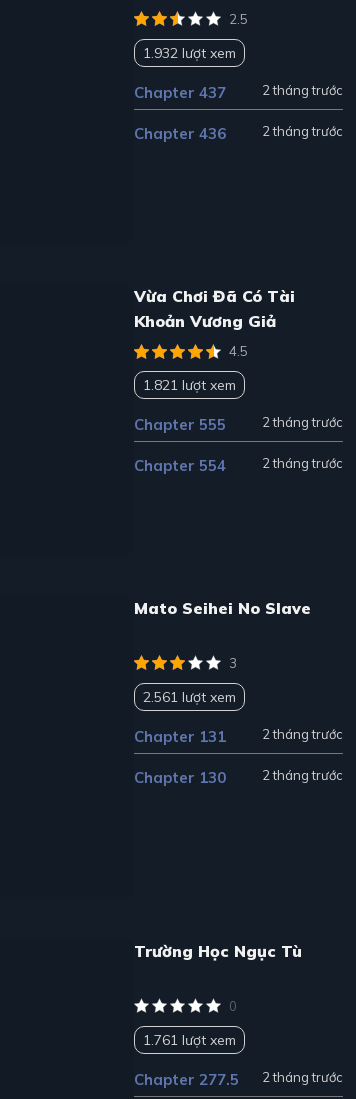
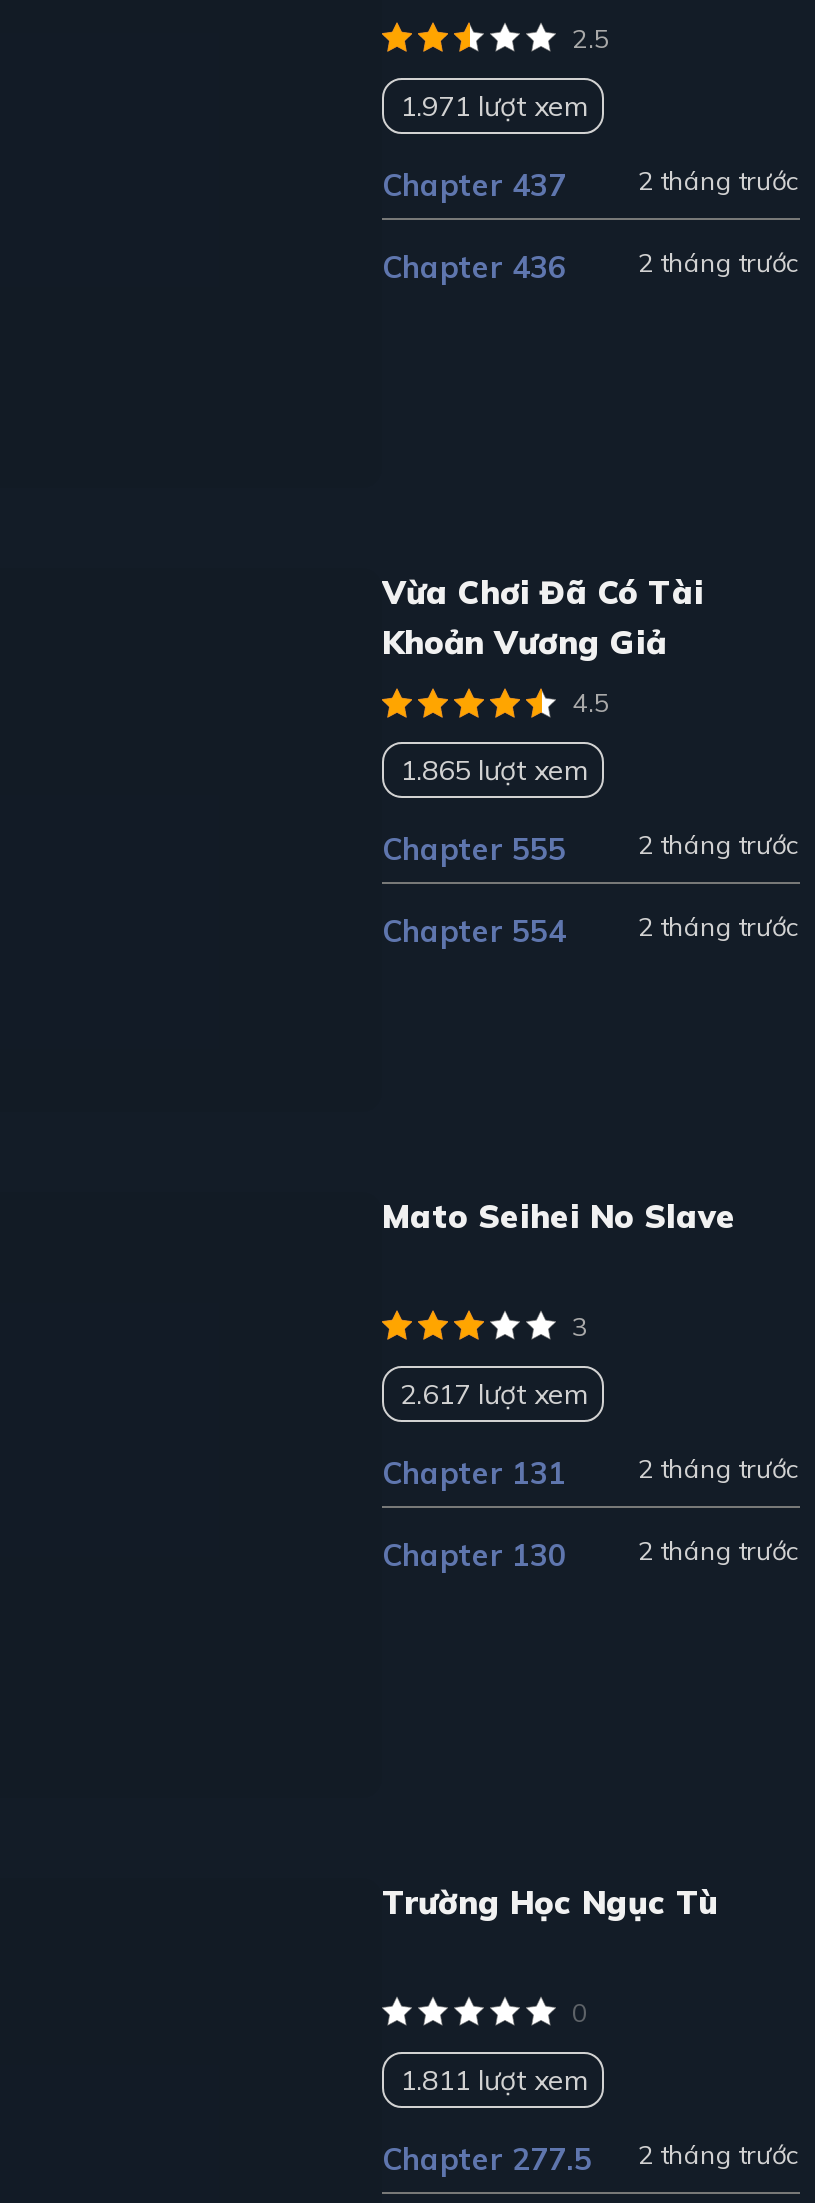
[143,44,236,62] 1.932 lượt xem -> [400,87,586,123] 1.971 lượt xem
[143,376,236,394] 1.821 lượt xem -> [400,752,586,788] 1.865 lượt xem
[143,688,236,706] 2.561 lượt xem -> [400,1376,586,1412] 2.617 lượt xem
[143,1031,236,1049] 1.761 lượt xem -> [400,2062,586,2098] 1.811 lượt xem

